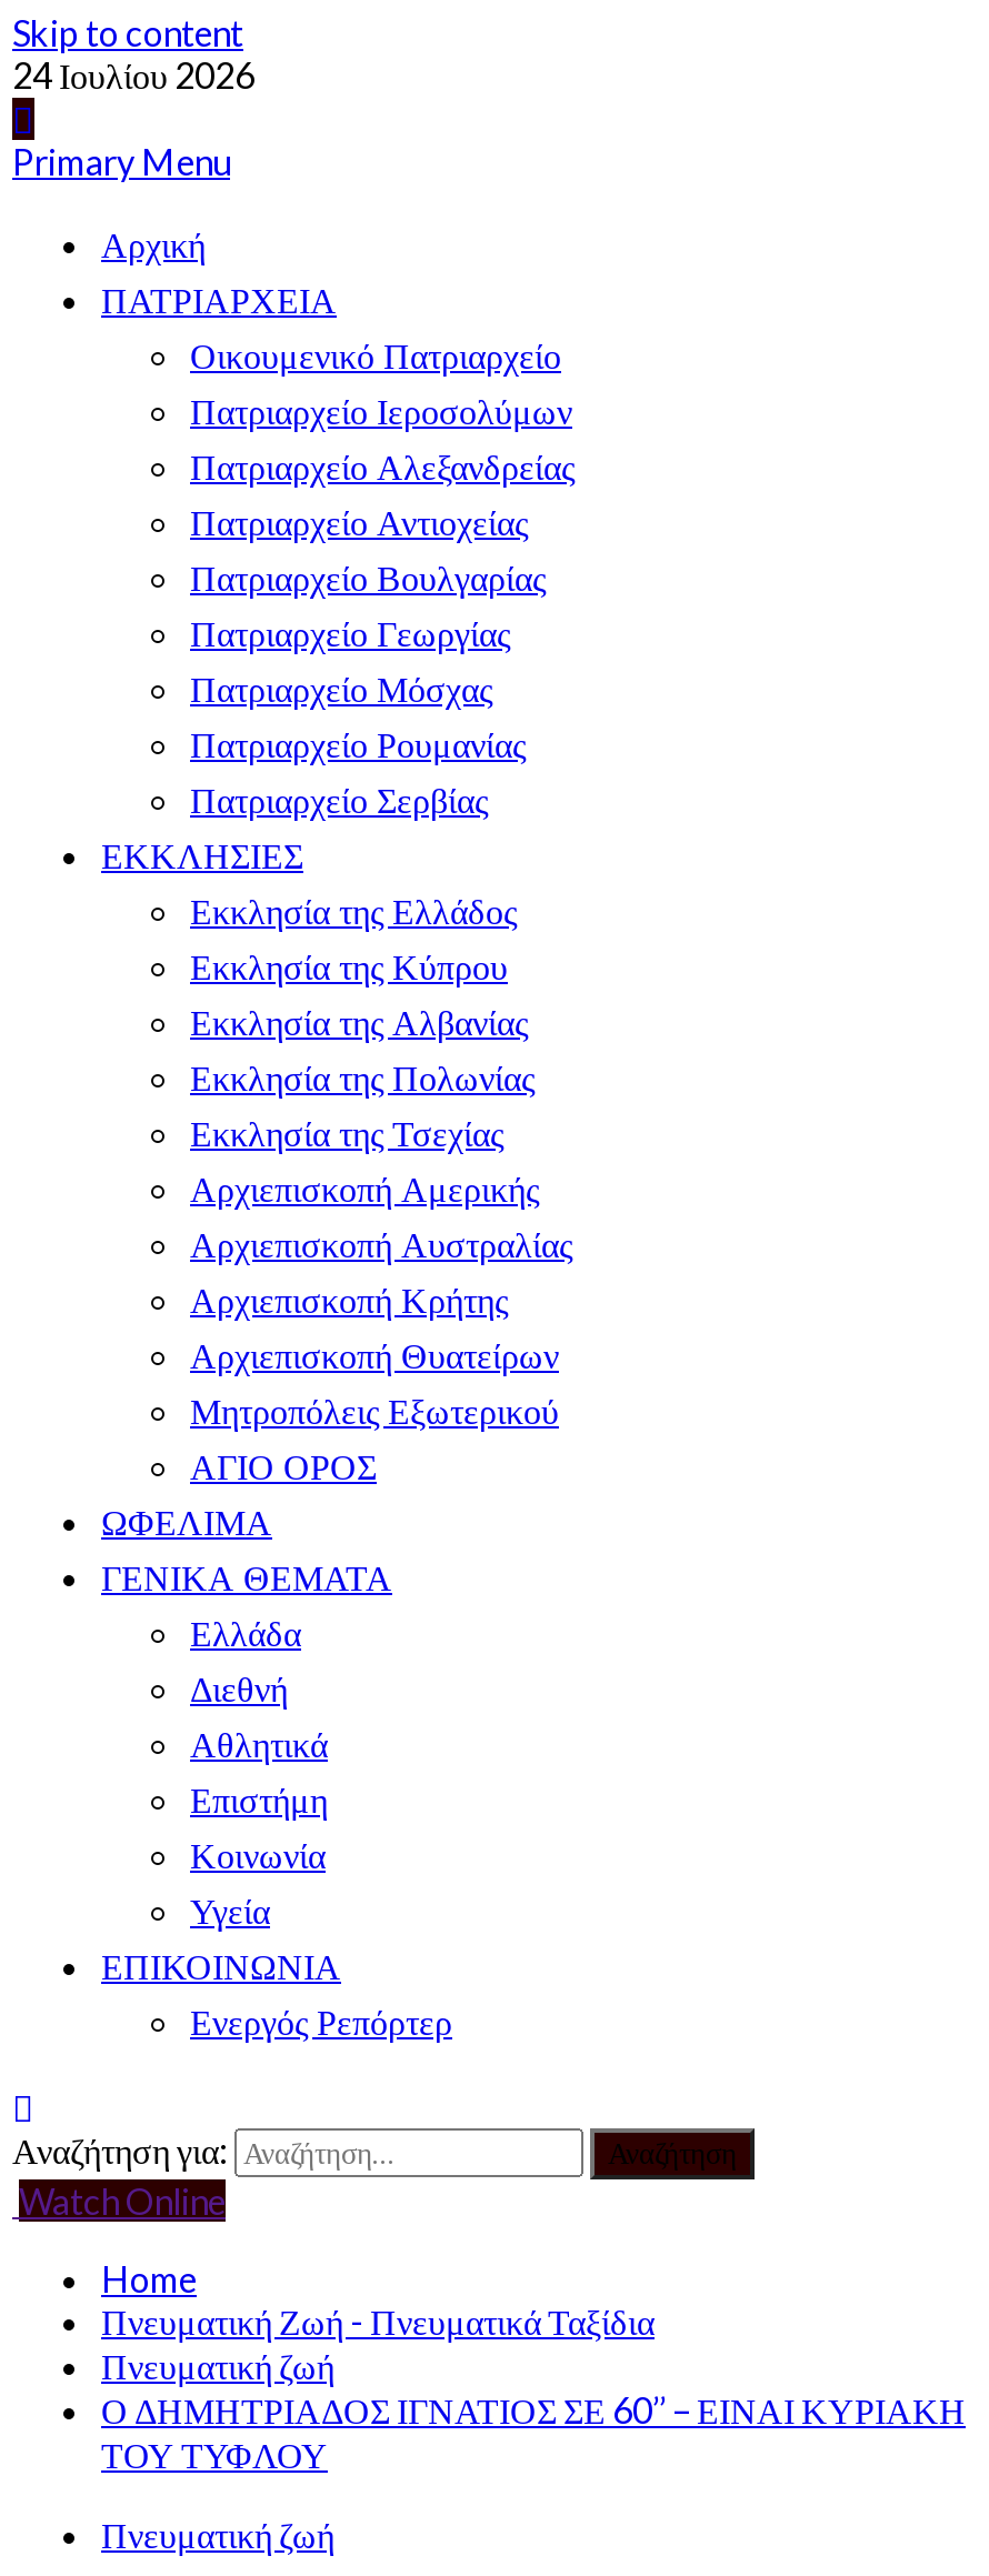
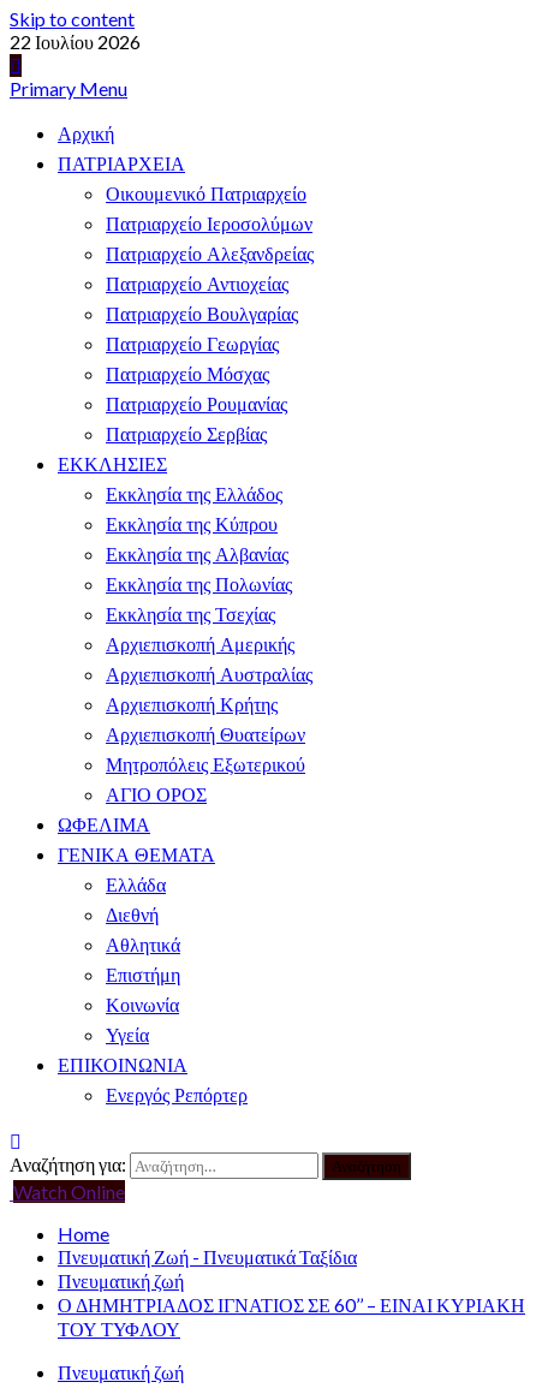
[12,53,254,96] 24 Ιουλίου 2026 -> [10,30,141,53] 22 Ιουλίου 2026

